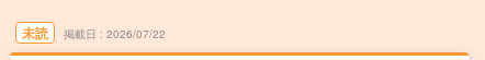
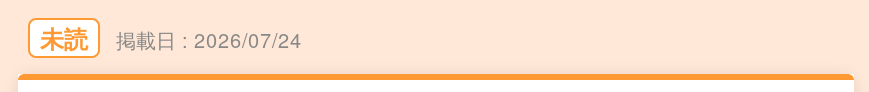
[106,26,166,41] 2026/07/22 -> [194,26,302,54] 2026/07/24

